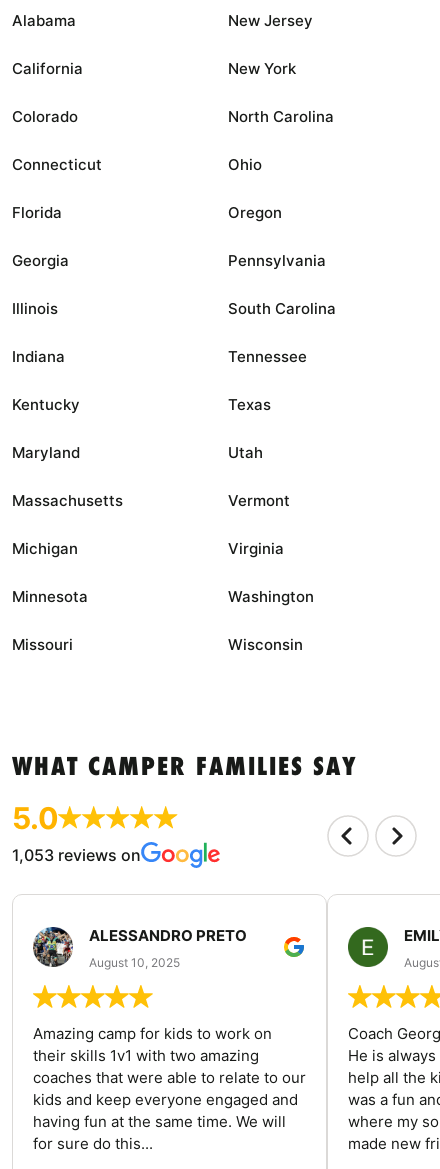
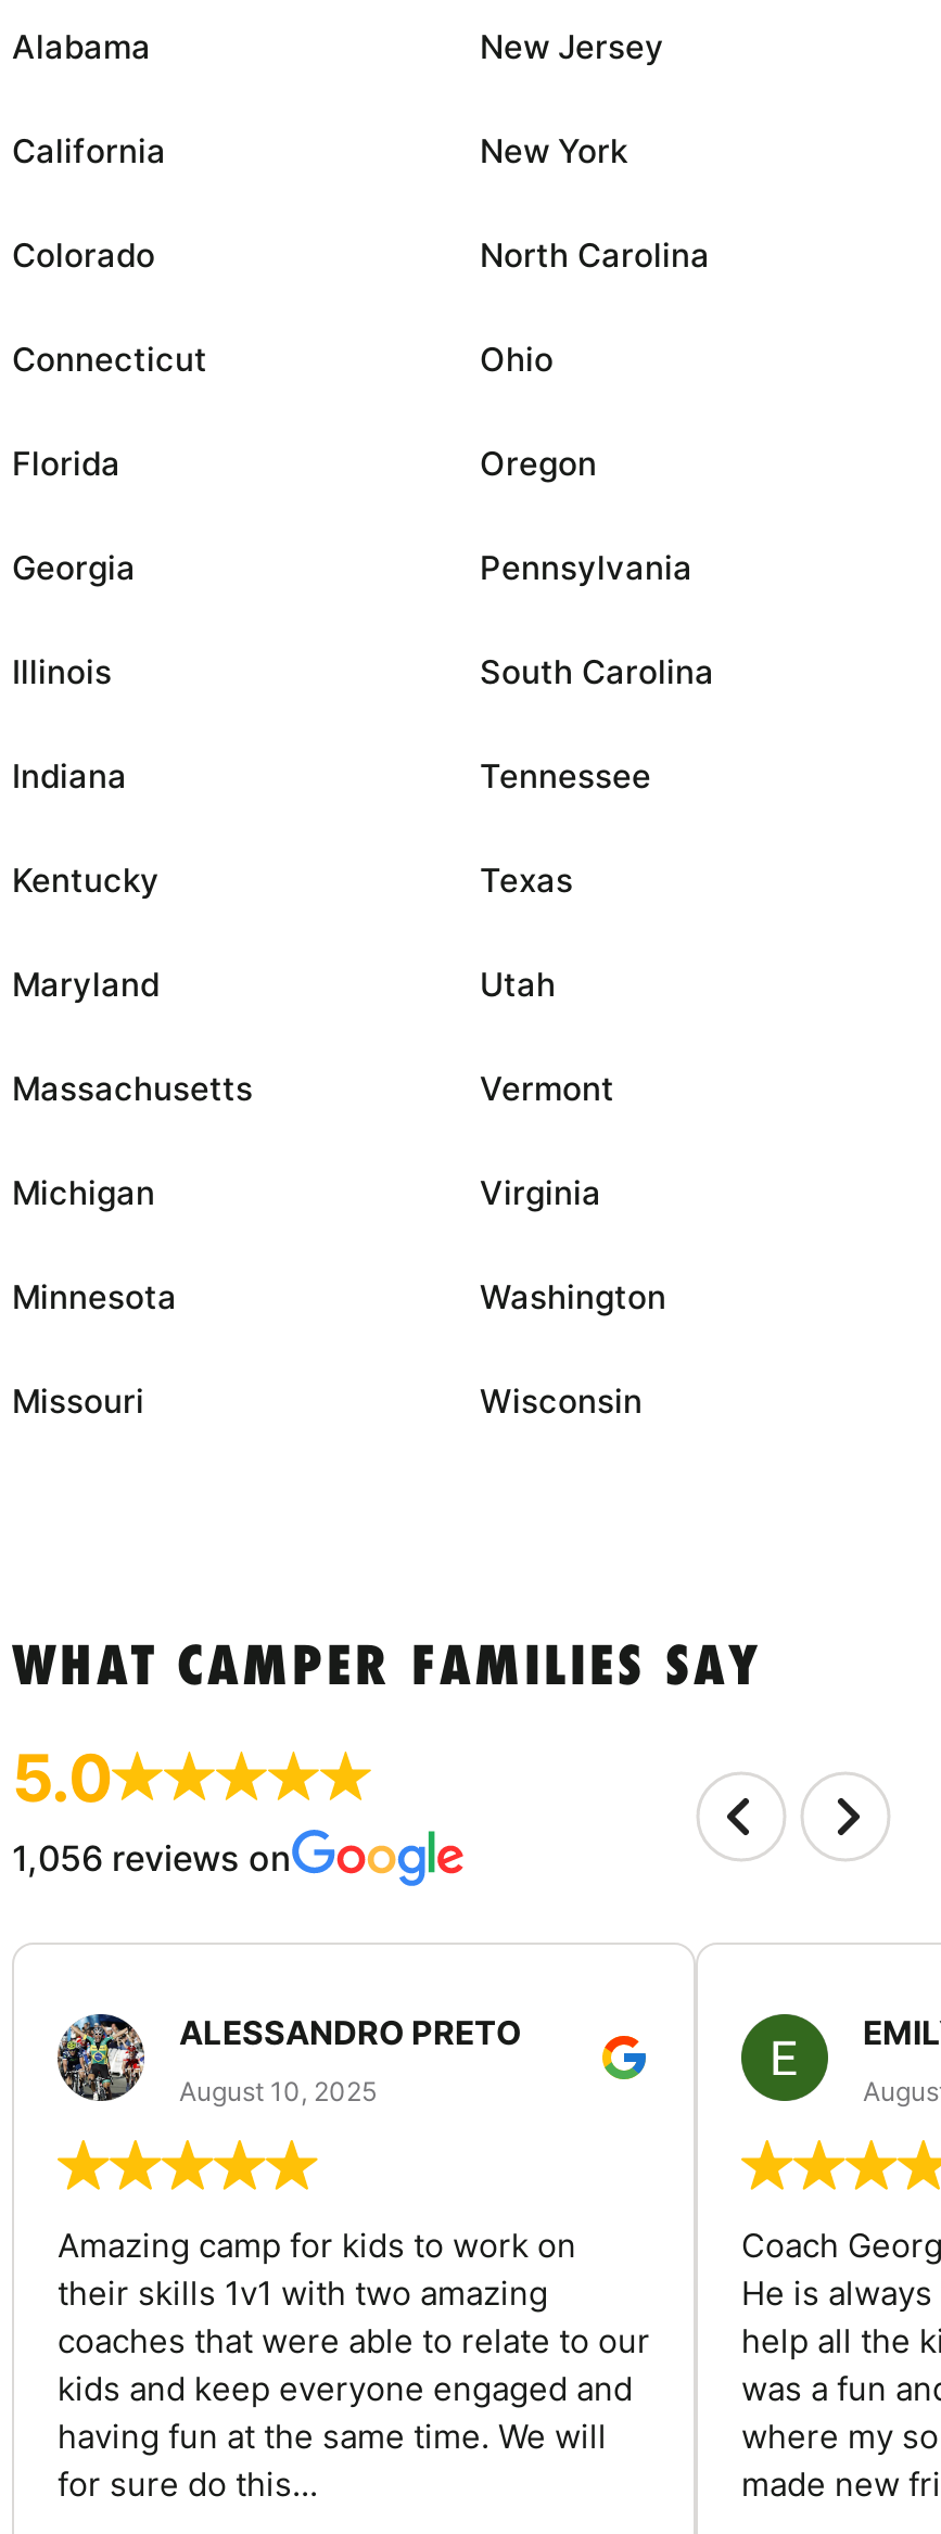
[12,845,141,865] 1,053 reviews on -> [12,1836,292,1879] 1,056 reviews on

